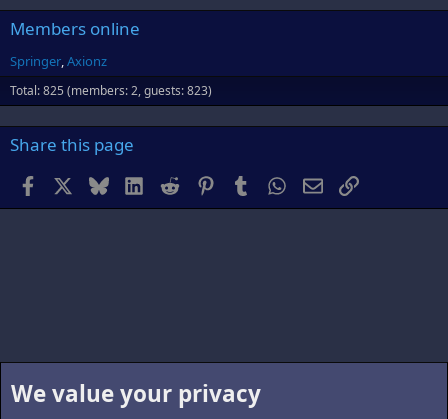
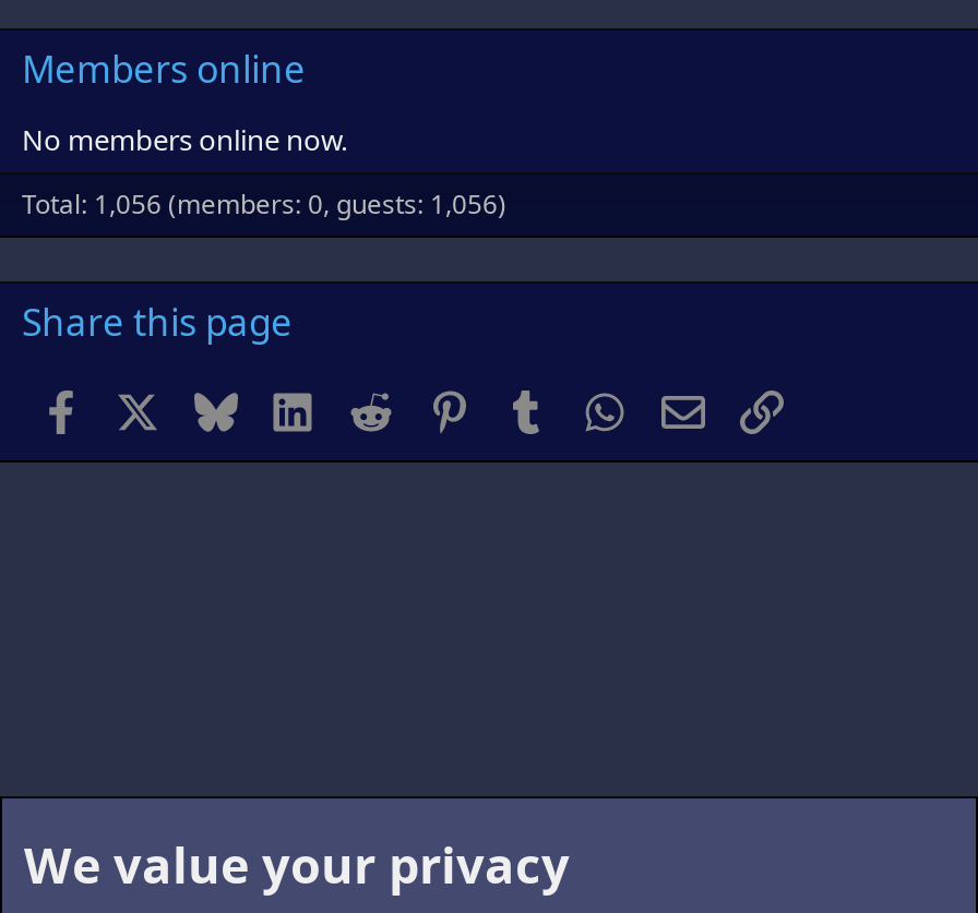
[10,52,107,70] Springer Axionz -> [22,120,347,159] No members online now.
[10,82,212,99] Total: 825 (members: 2, guests: 823) -> [22,186,506,223] Total: 1,056 (members: 0, guests: 1,056)

